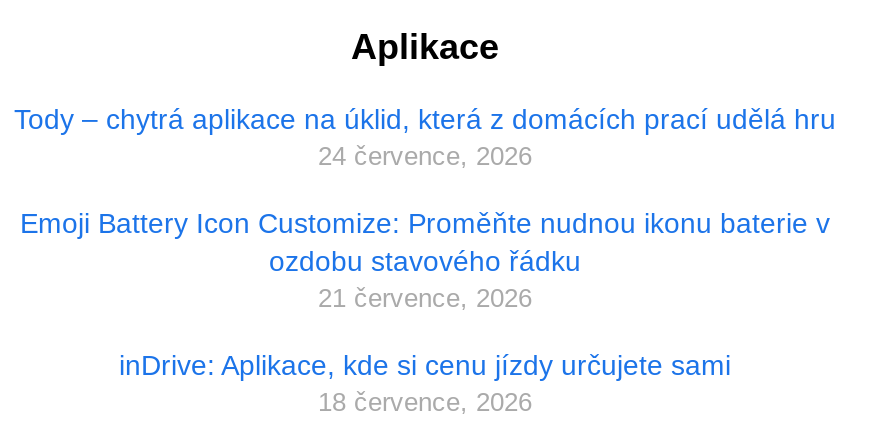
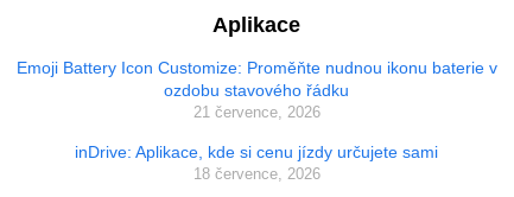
[14,104,836,172] Tody – chytrá aplikace na úklid, která z domácích prací udělá hru | 24 července, 2026 -> none

